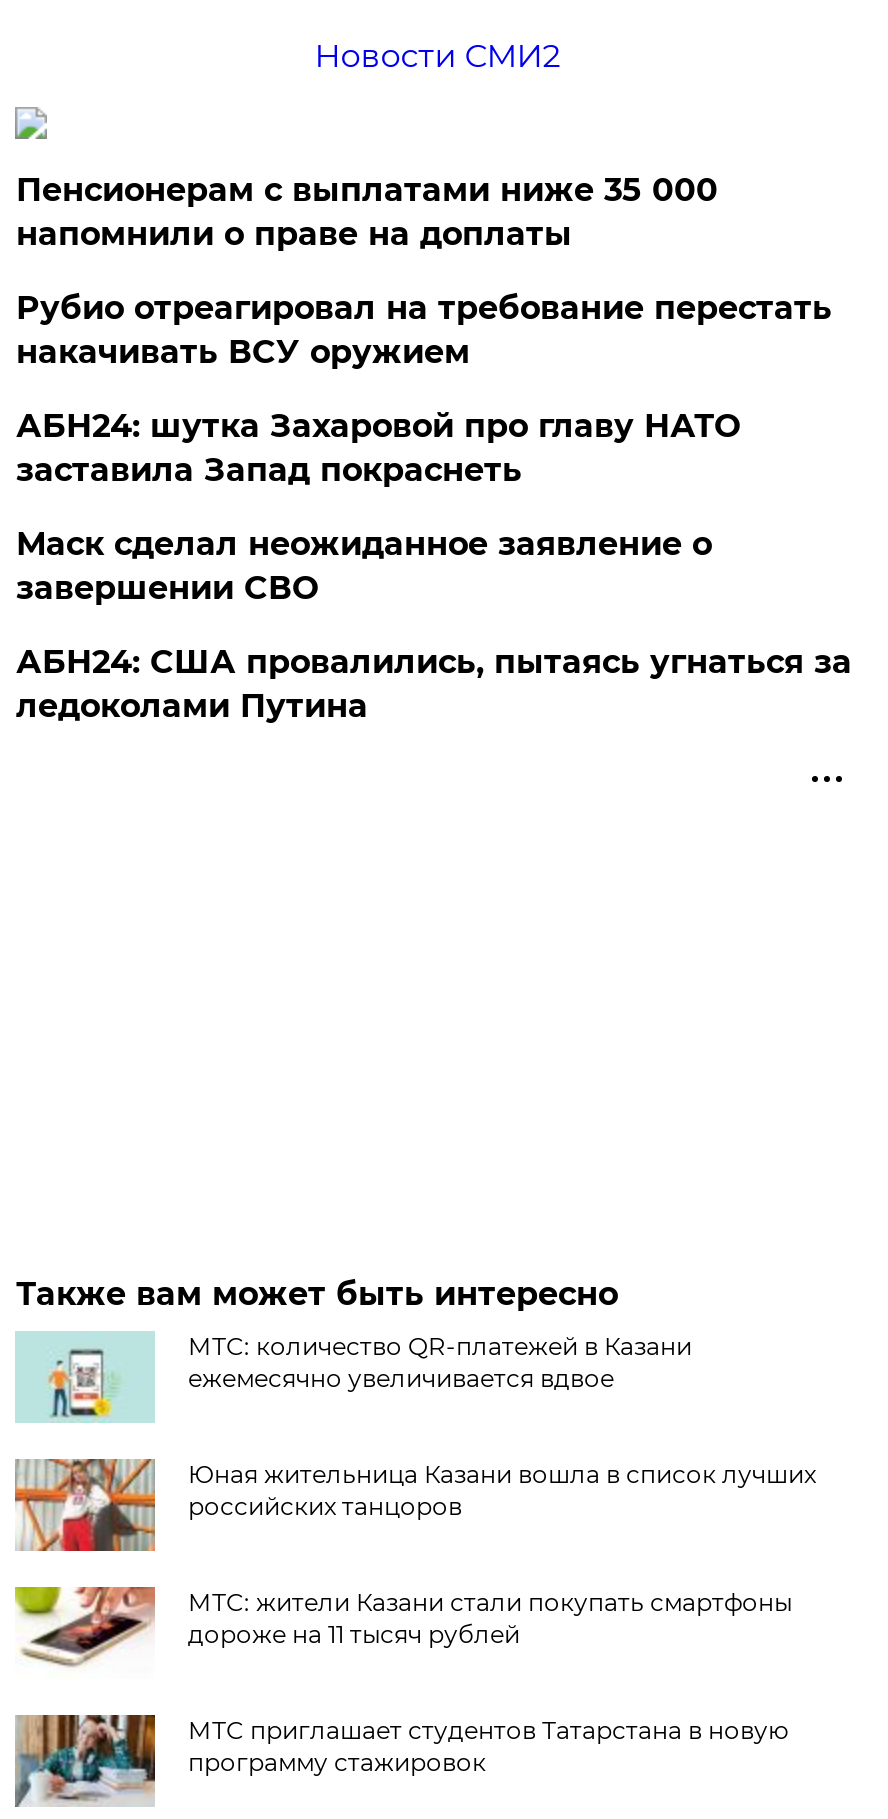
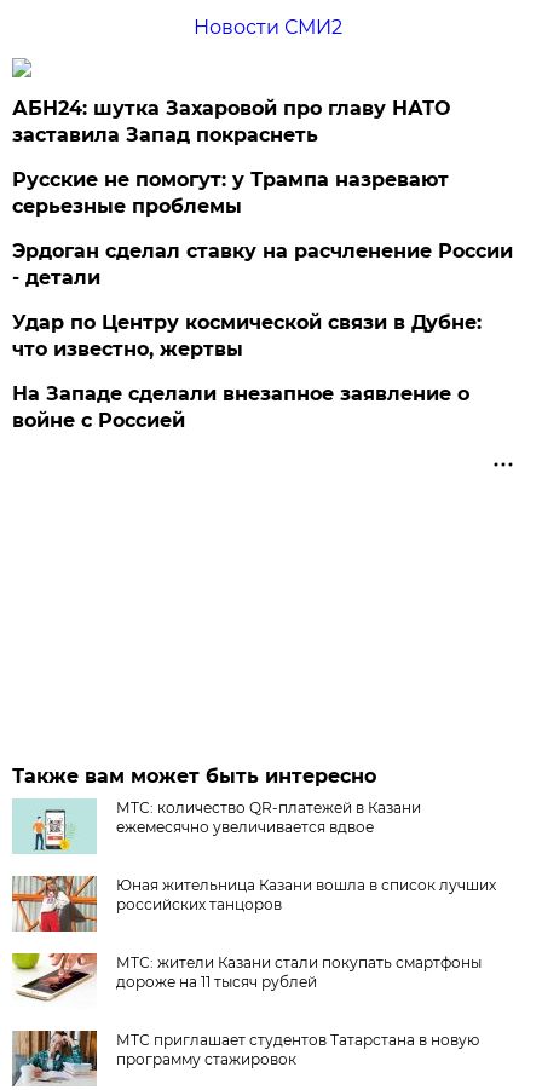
[16,171,832,371] Пенсионерам с выплатами ниже 35 000 | напомнили о праве на доплаты | Рубио отреагировал на требование перестать | накачивать ВСУ оружием -> none
moved [16,407,740,489] -> [13,97,451,146]: АБН24: шутка Захаровой про главу НАТО | заставила Запад покраснеть
[16,525,852,725] Маск сделал неожиданное заявление о | завершении СВО | АБН24: США провалились, пытаясь угнаться за | ледоколами Путина -> [13,168,513,432] Русские не помогут: у Трампа назревают | серьезные проблемы | Эрдоган сделал ставку на расчленение России | - детали | Удар по Центру космической связи в Дубне: | что известно, жертвы | На Западе сделали внезапное заявление о | войне с Россией

